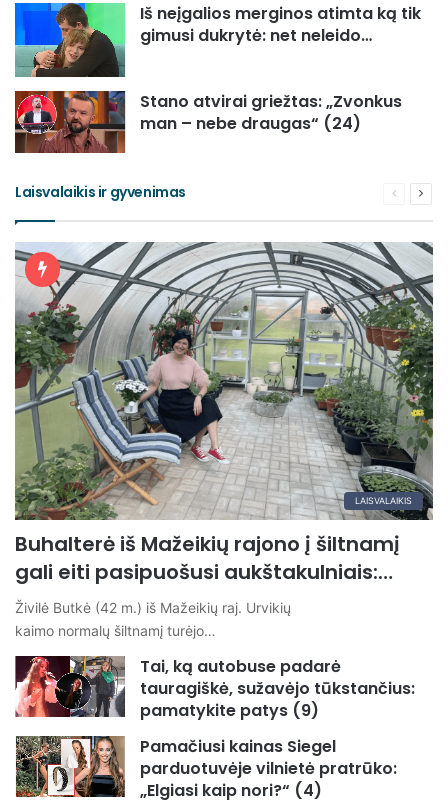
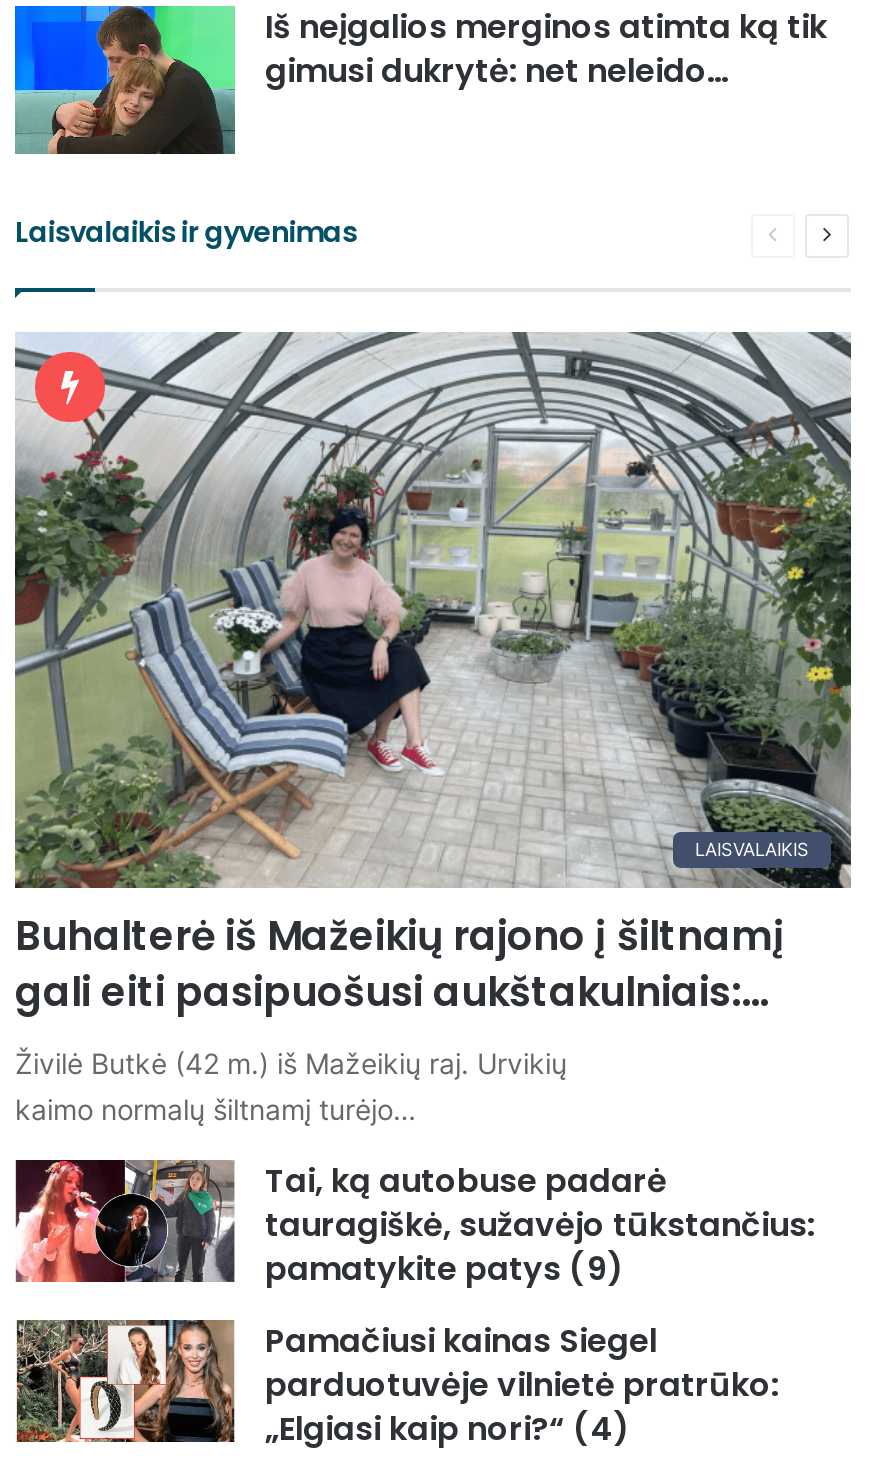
[14,90,402,154] [image] | Stano atvirai griežtas: „Zvonkus | man – nebe draugas“ (24) -> none

